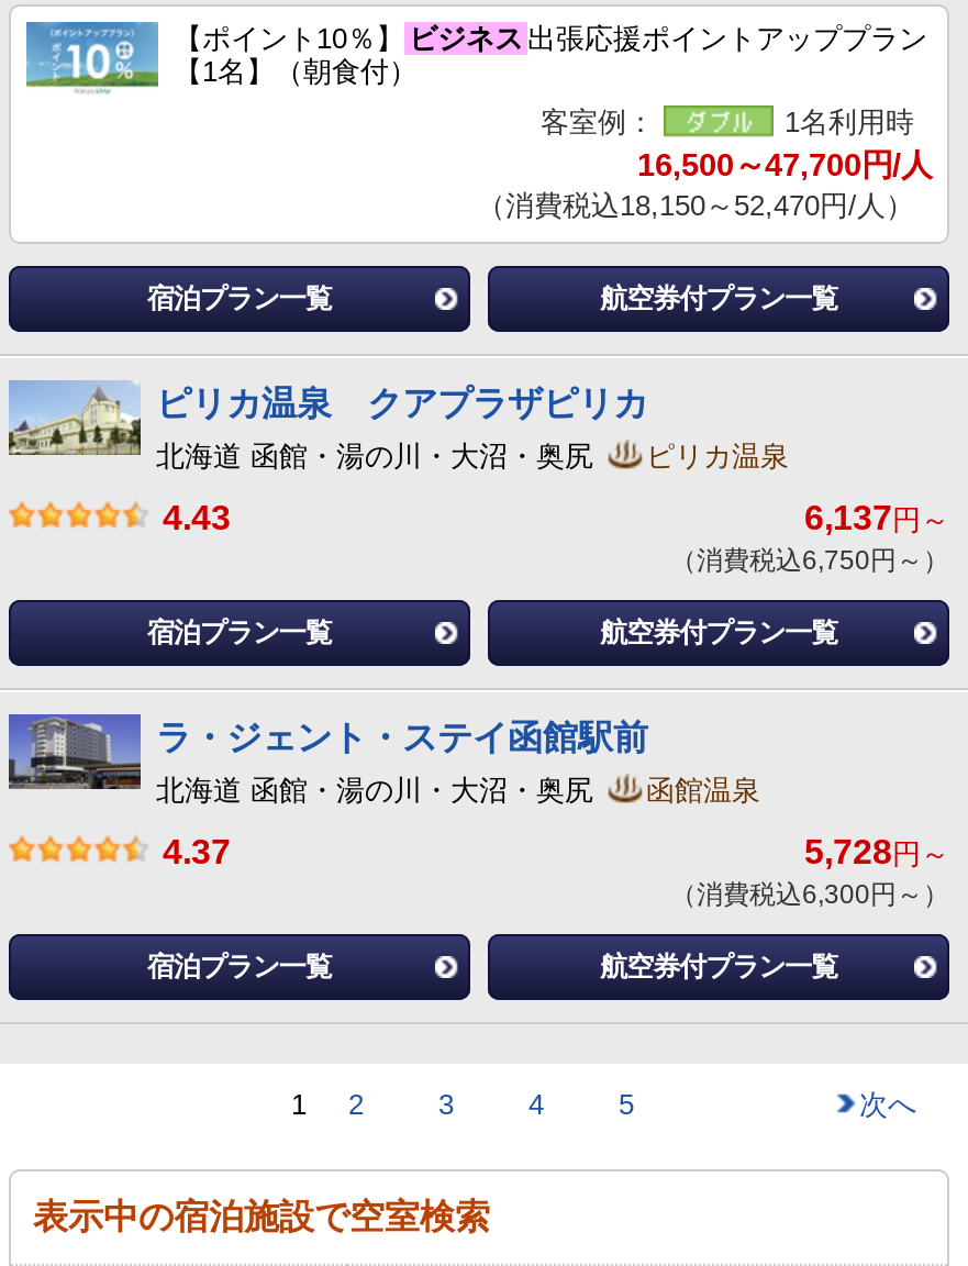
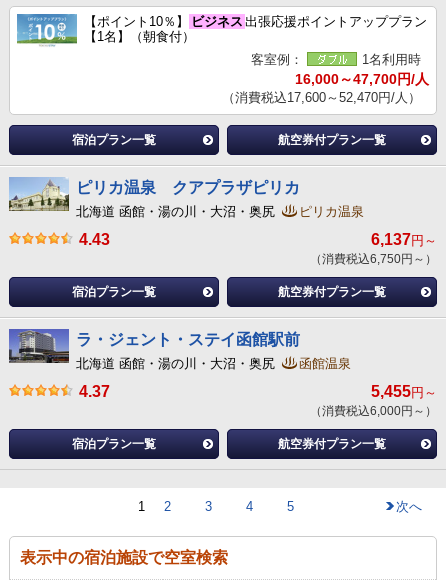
[637,147,932,182] 16,500～47,700円/人 -> [295,71,429,87] 16,000～47,700円/人
[477,189,914,222] （消費税込18,150～52,470円/人） -> [222,90,421,105] （消費税込17,600～52,470円/人）
[804,833,949,870] 5,728円～ -> [371,383,437,400] 5,455円～
[670,879,949,910] （消費税込6,300円～） -> [310,404,437,418] （消費税込6,000円～）

